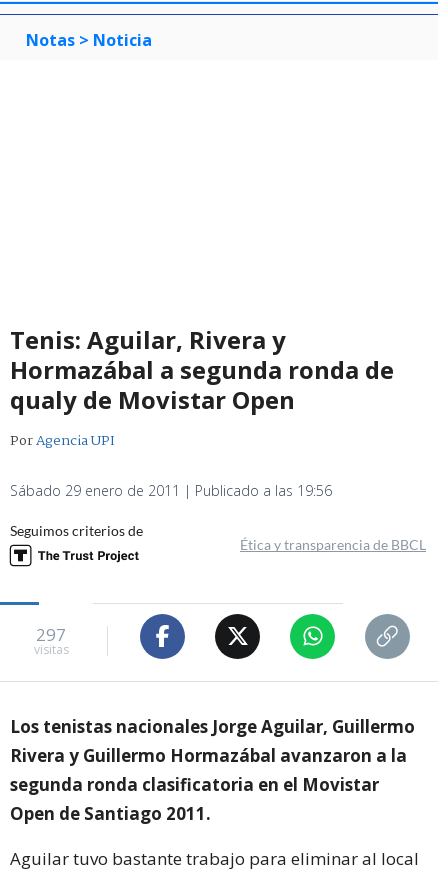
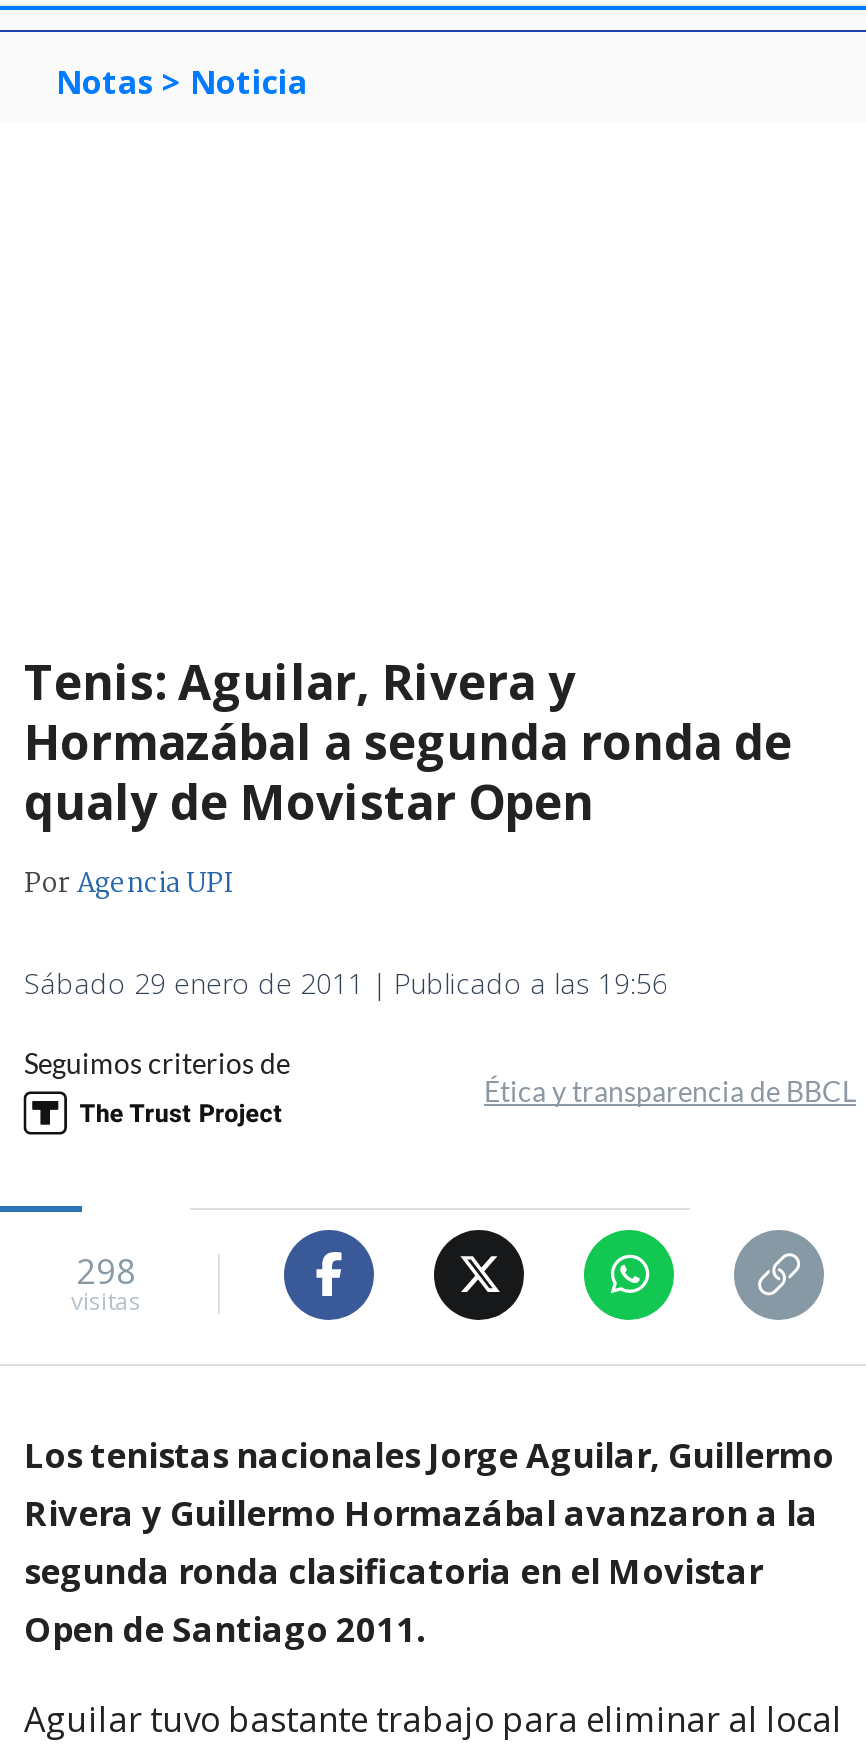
[36,623,66,646] 297 -> [76,1249,136,1295] 298

